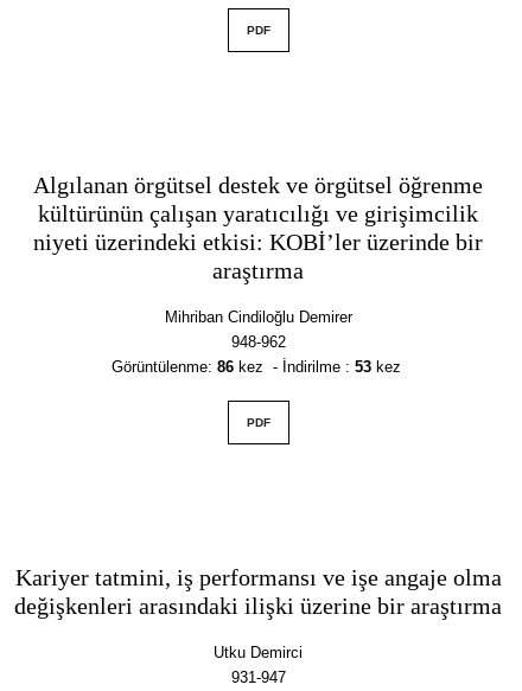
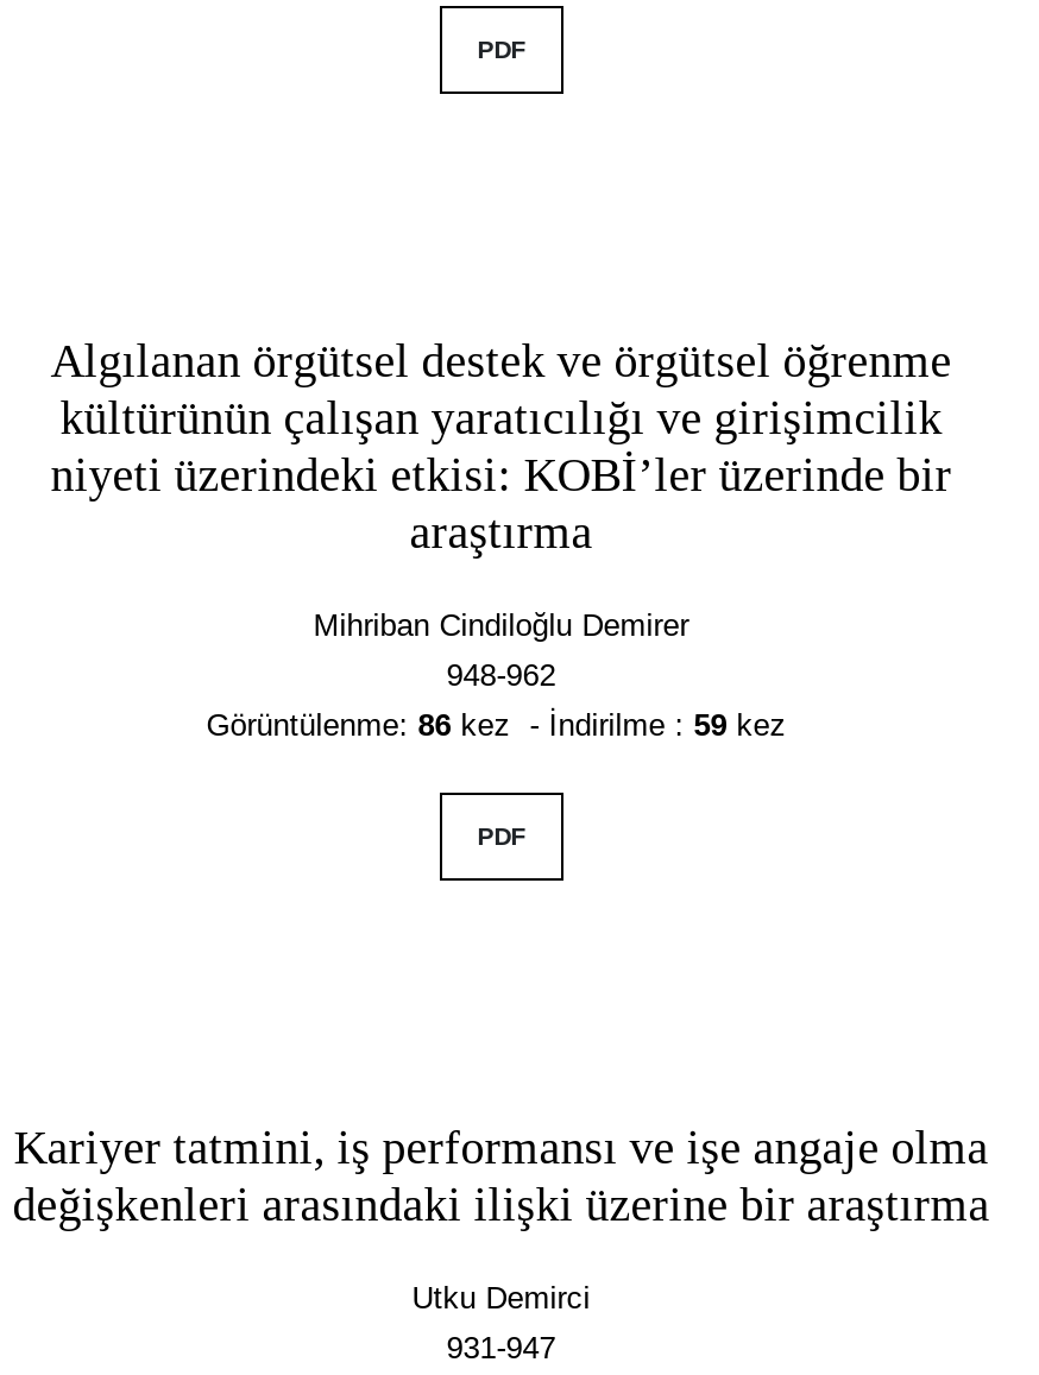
[111,358,405,376] Görüntülenme: 86 kez - İndirilme : 53 kez -> [206,707,796,743] Görüntülenme: 86 kez - İndirilme : 59 kez

